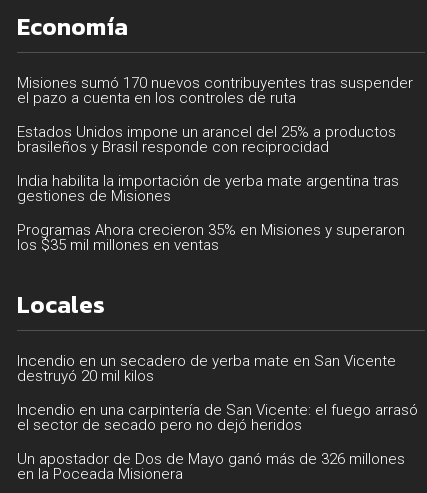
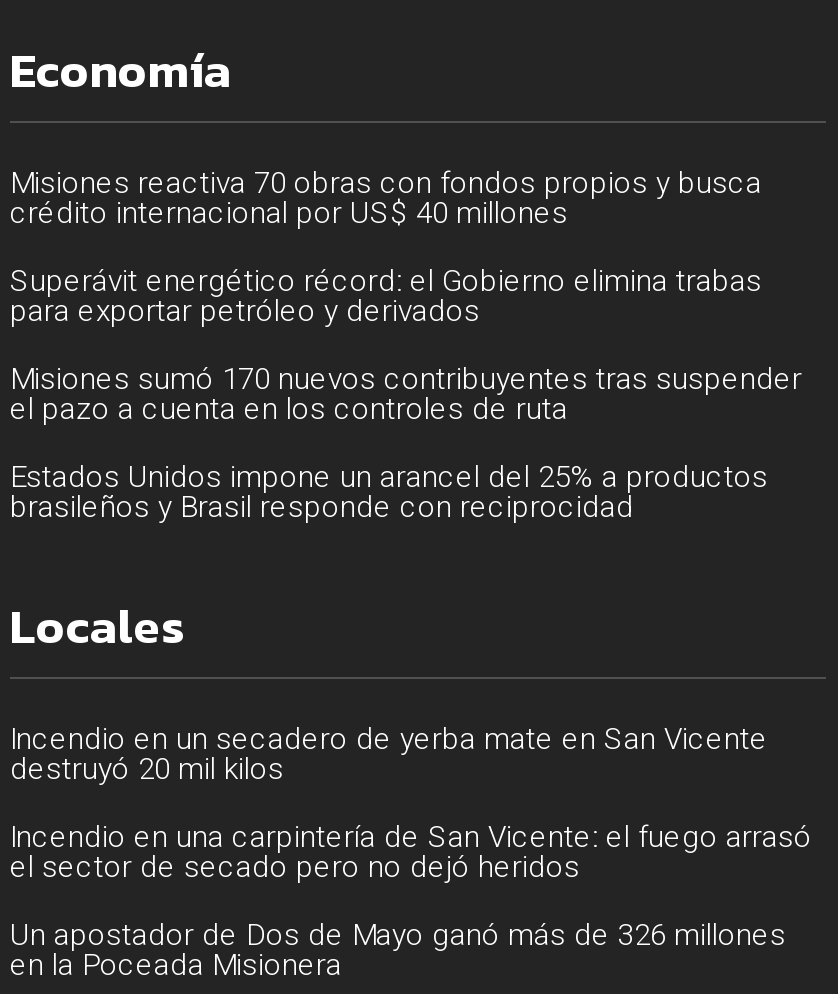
none -> [10,166,762,330] Misiones reactiva 70 obras con fondos propios y busca | crédito internacional por US$ 40 millones | Superávit energético récord: el Gobierno elimina trabas | para exportar petróleo y derivados
moved [17,74,413,156] -> [10,362,802,526]: Misiones sumó 170 nuevos contribuyentes tras suspender | el pazo a cuenta en los controles de ruta | Estados Unidos impone un arancel del 25% a productos | brasileños y Brasil responde con reciprocidad
[17,172,405,254] India habilita la importación de yerba mate argentina tras | gestiones de Misiones | Programas Ahora crecieron 35% en Misiones y superaron | los $35 mil millones en ventas -> none

